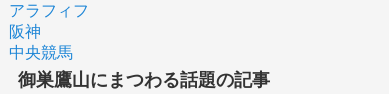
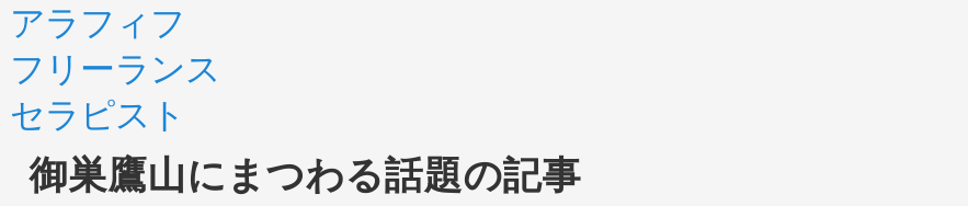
[9,23,73,61] 阪神 | 中央競馬 -> [10,51,220,134] フリーランス | セラピスト

